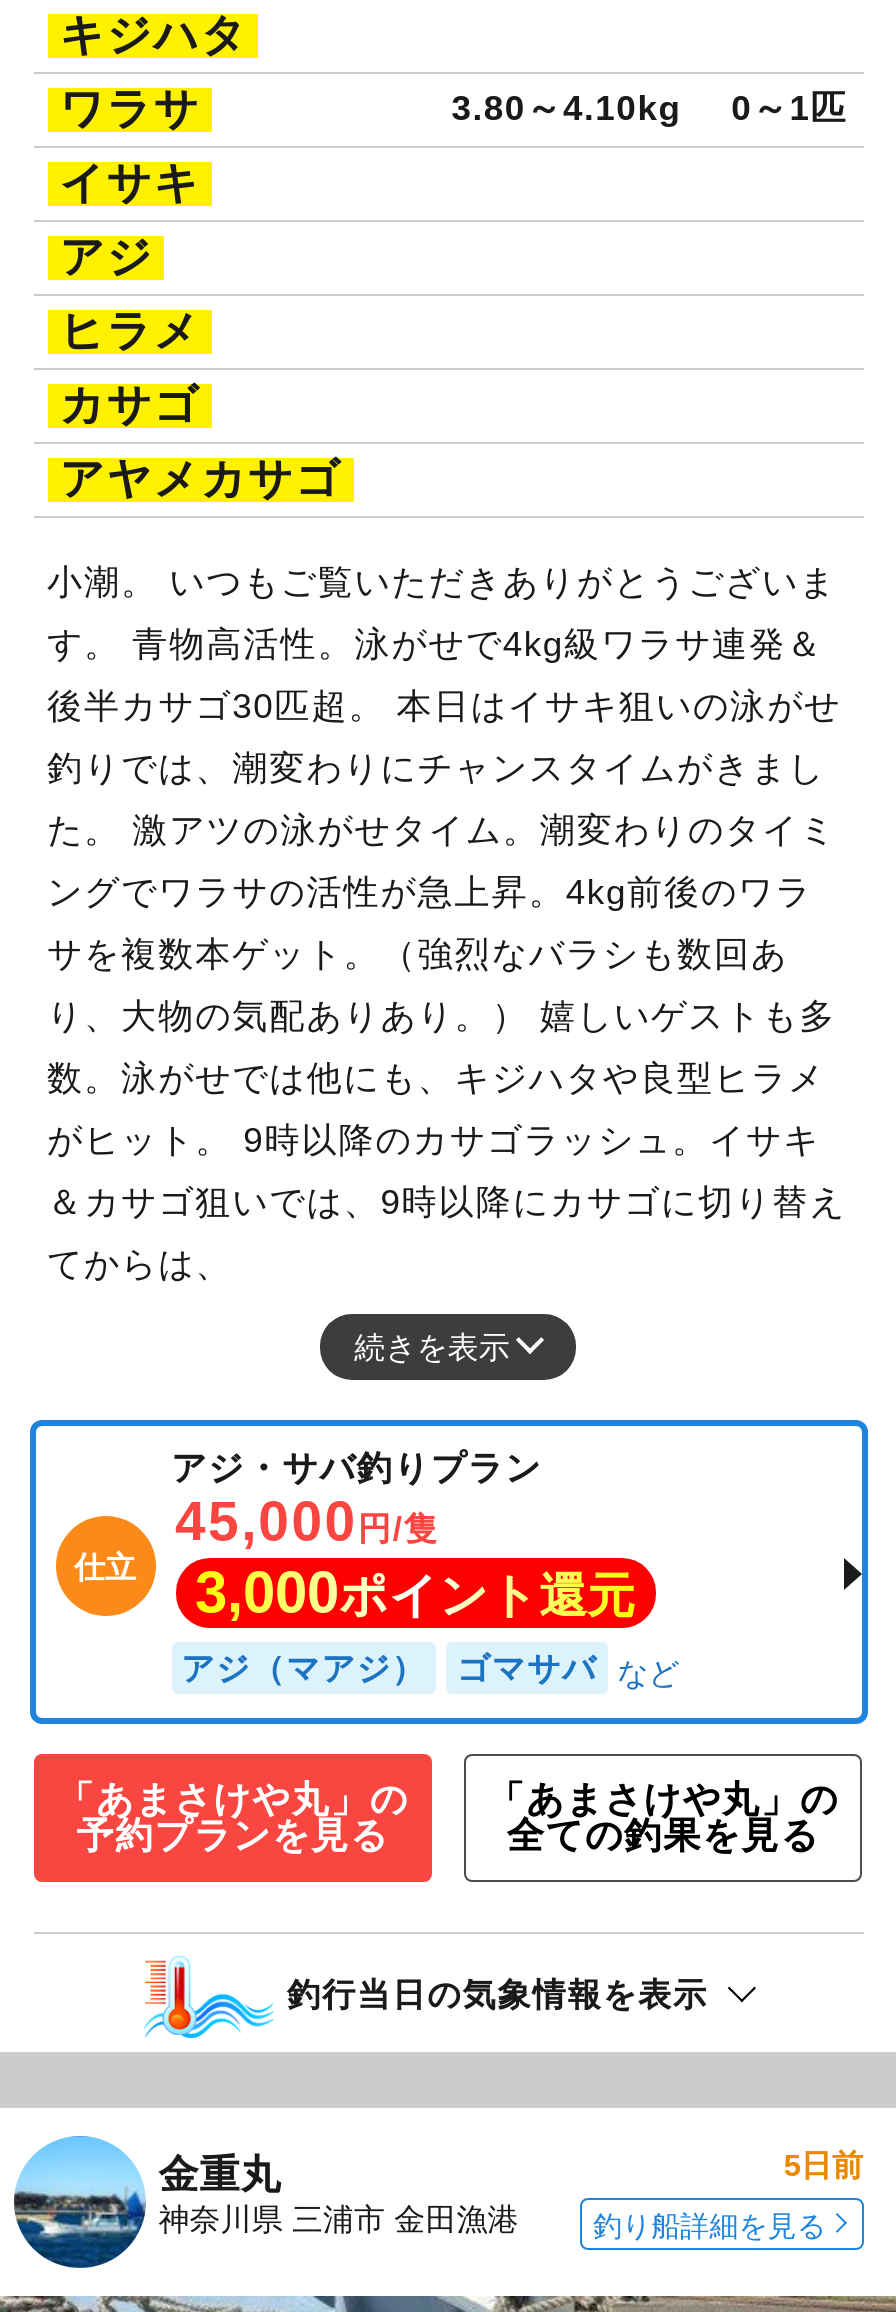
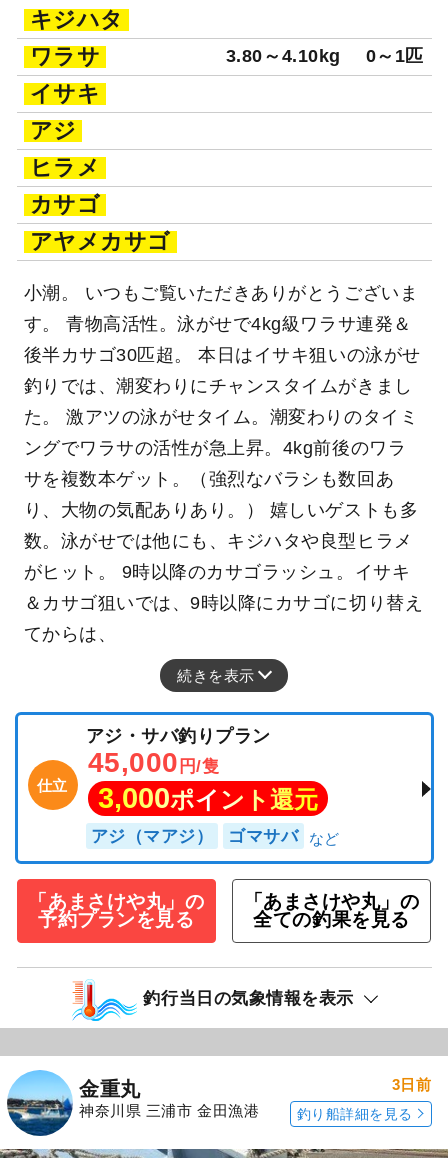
[784,2148,863,2182] 5日前 -> [392,1076,431,1093] 3日前

